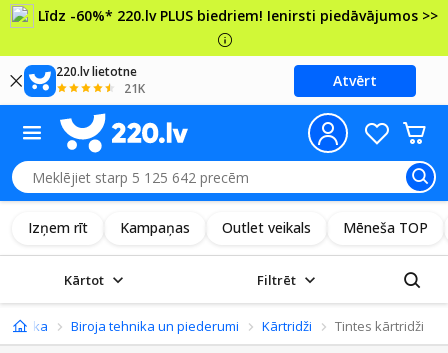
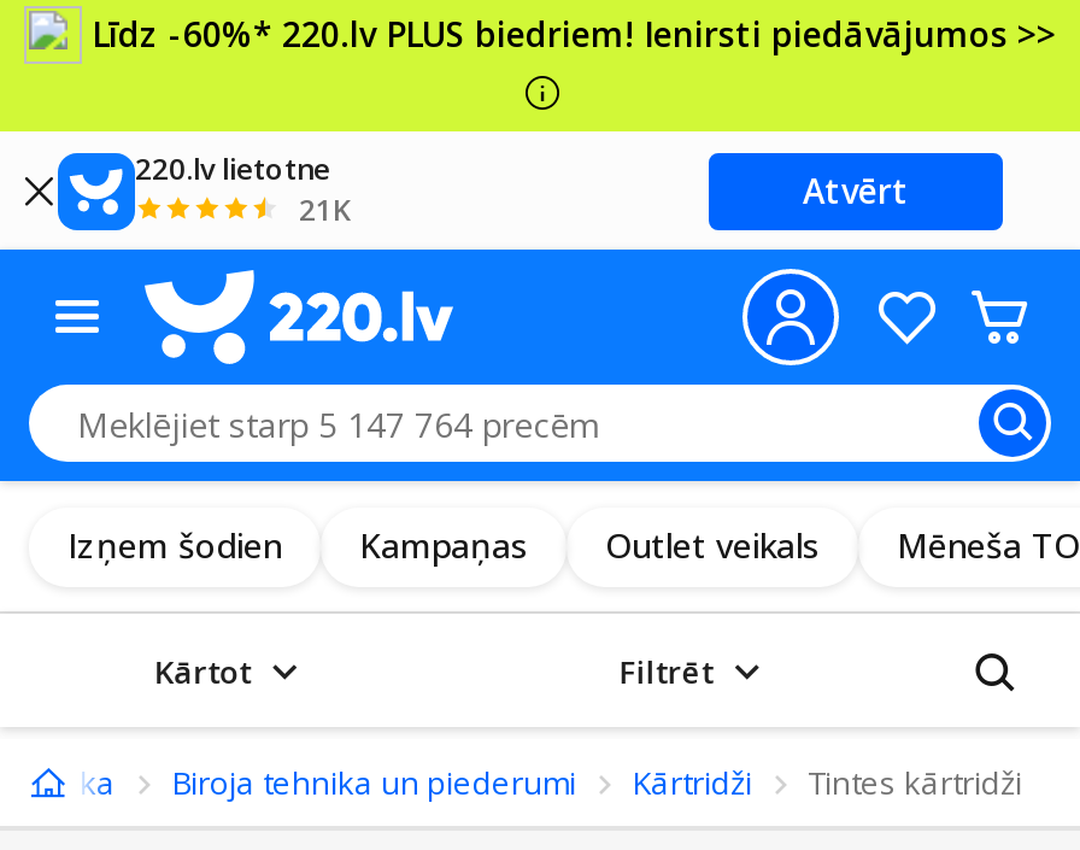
[28,217,88,236] Izņem rīt -> [67,521,282,567] Izņem šodien

